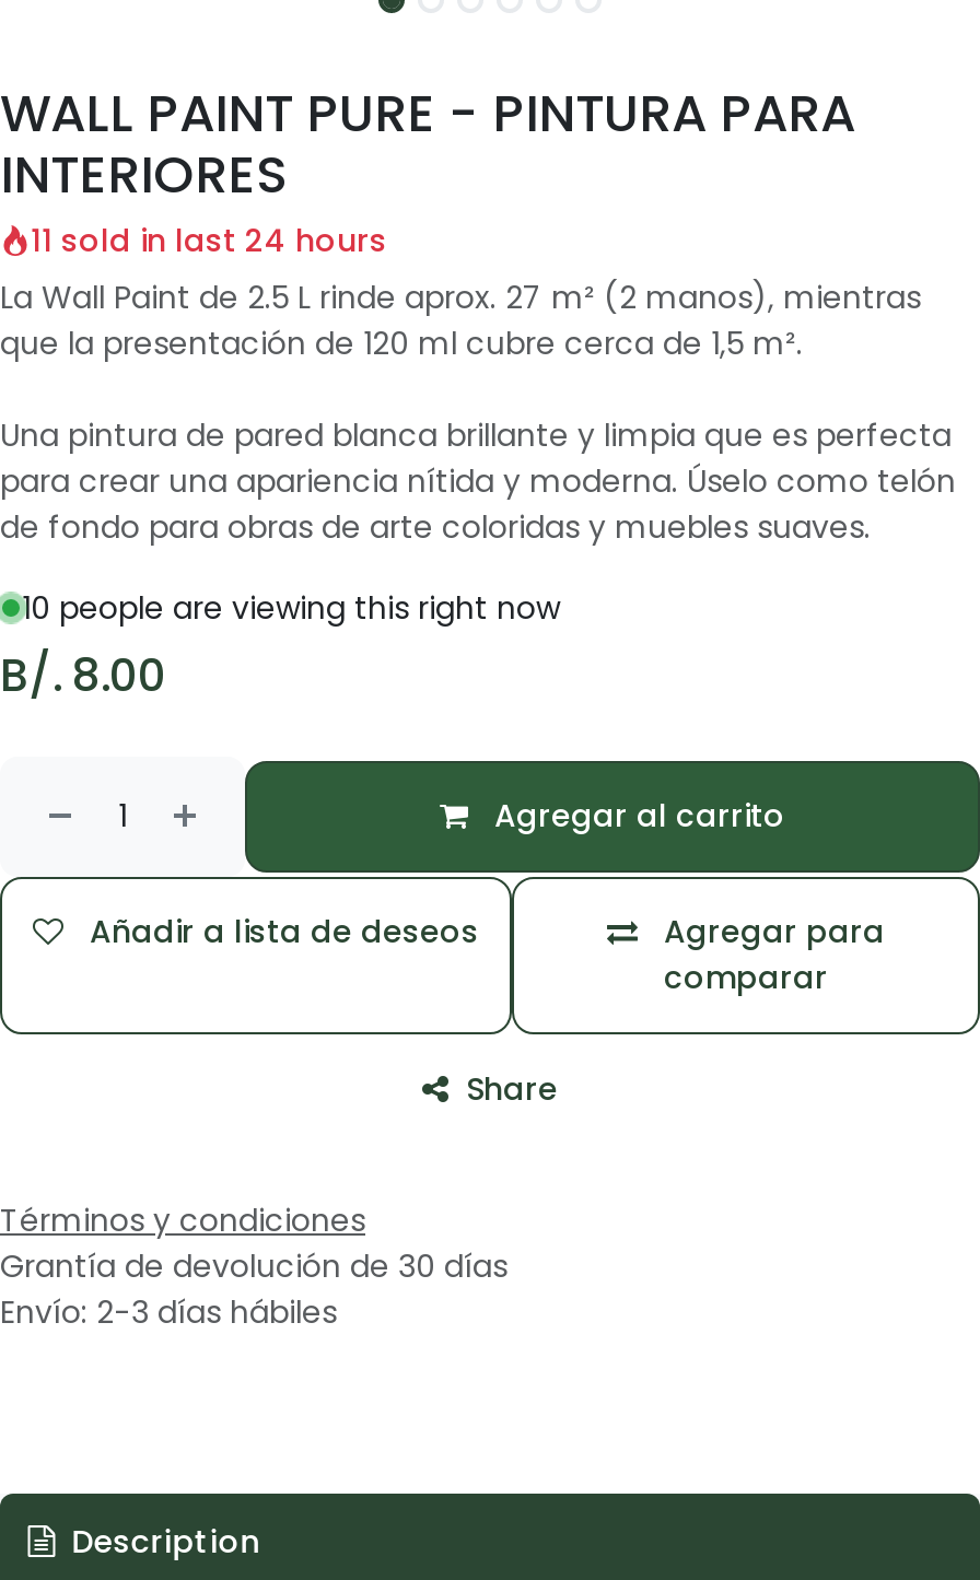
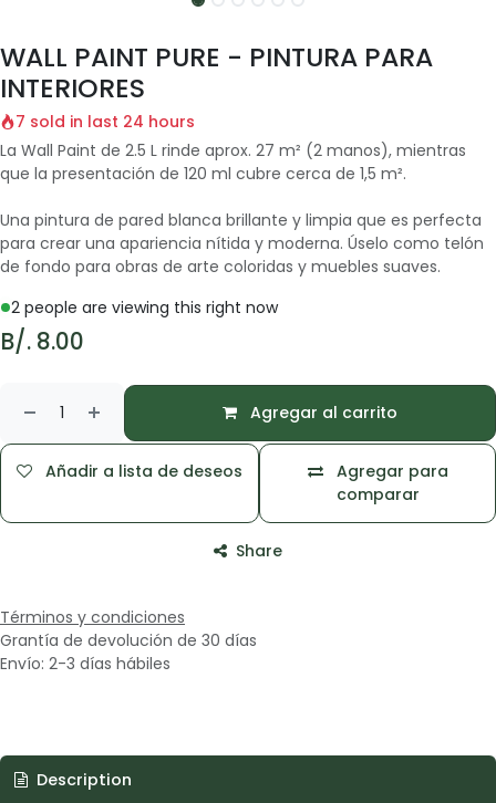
[31,218,387,261] 11 sold in last 24 hours -> [15,110,195,132] 7 sold in last 24 hours
[22,585,560,629] 10 people are viewing this right now -> [11,296,278,318] 2 people are viewing this right now

